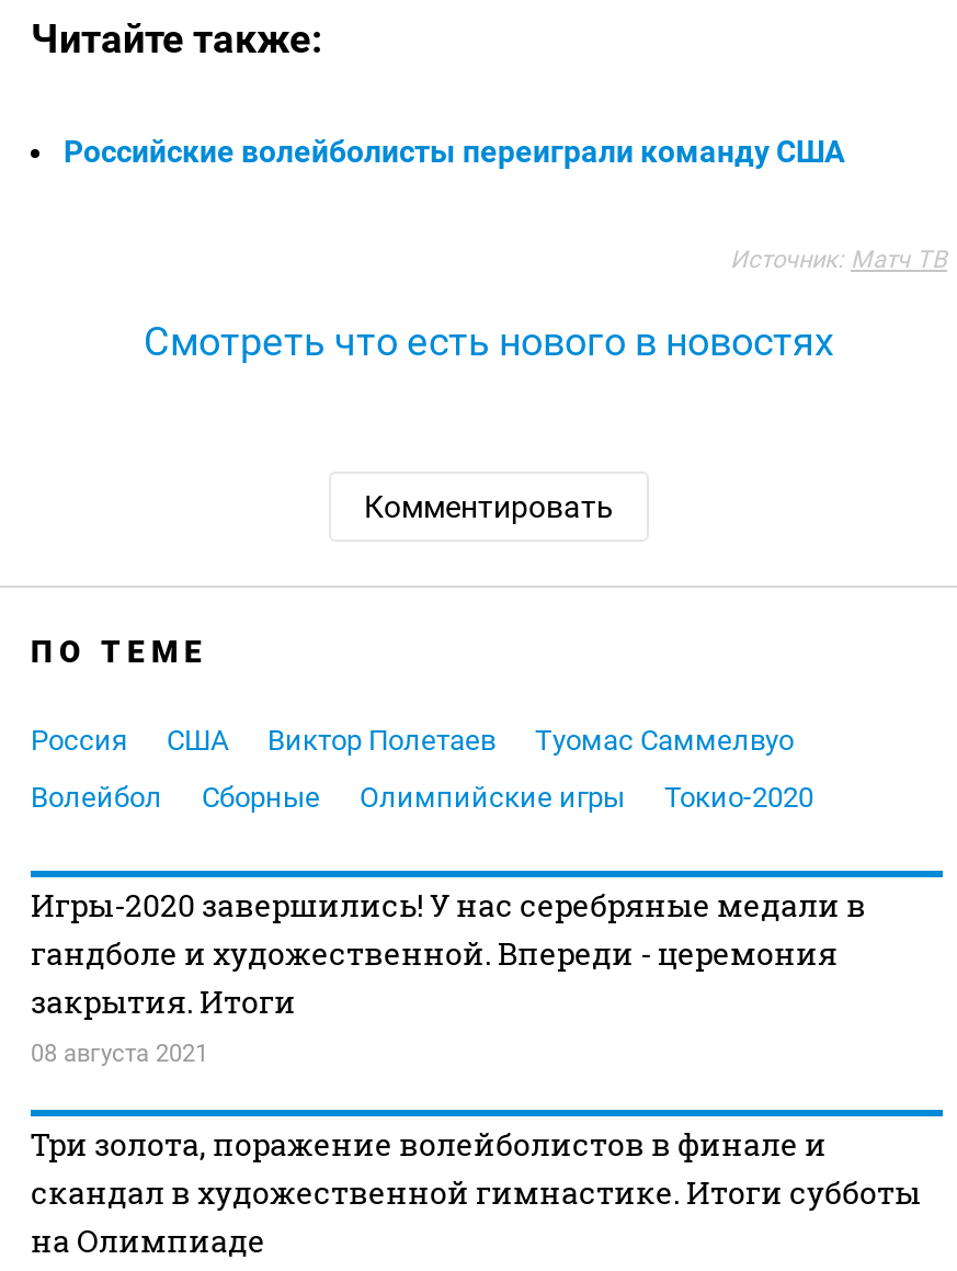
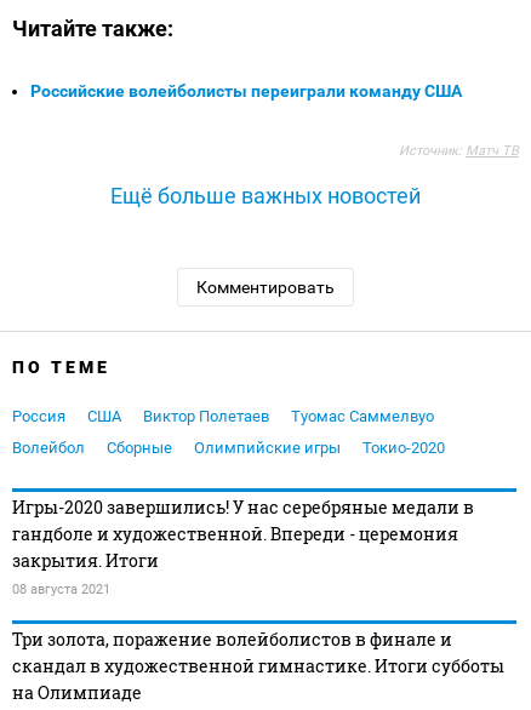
[144,318,834,364] Смотреть что есть нового в новостях -> [110,183,421,208] Ещё больше важных новостей

